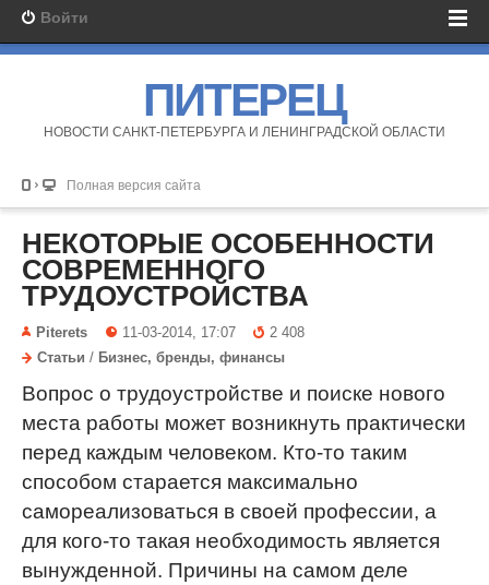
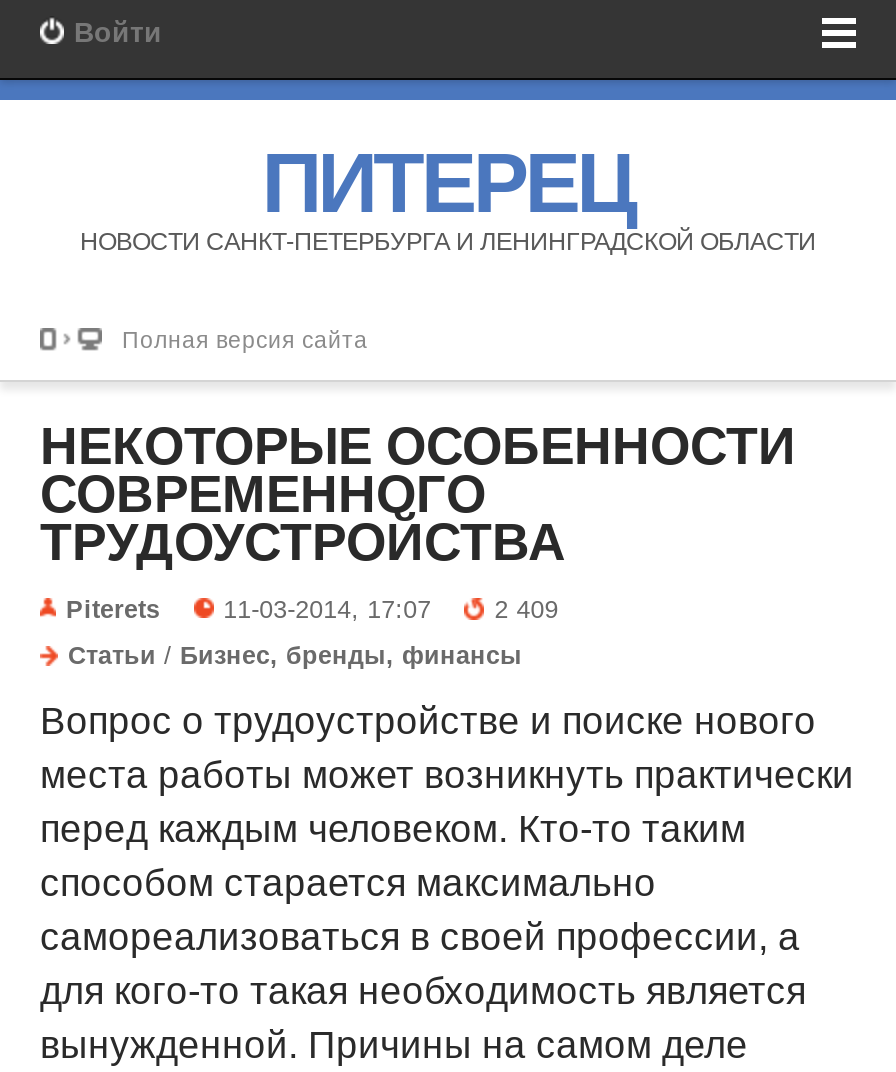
[270,325,305,341] 2 408 -> [494,596,558,624] 2 409

